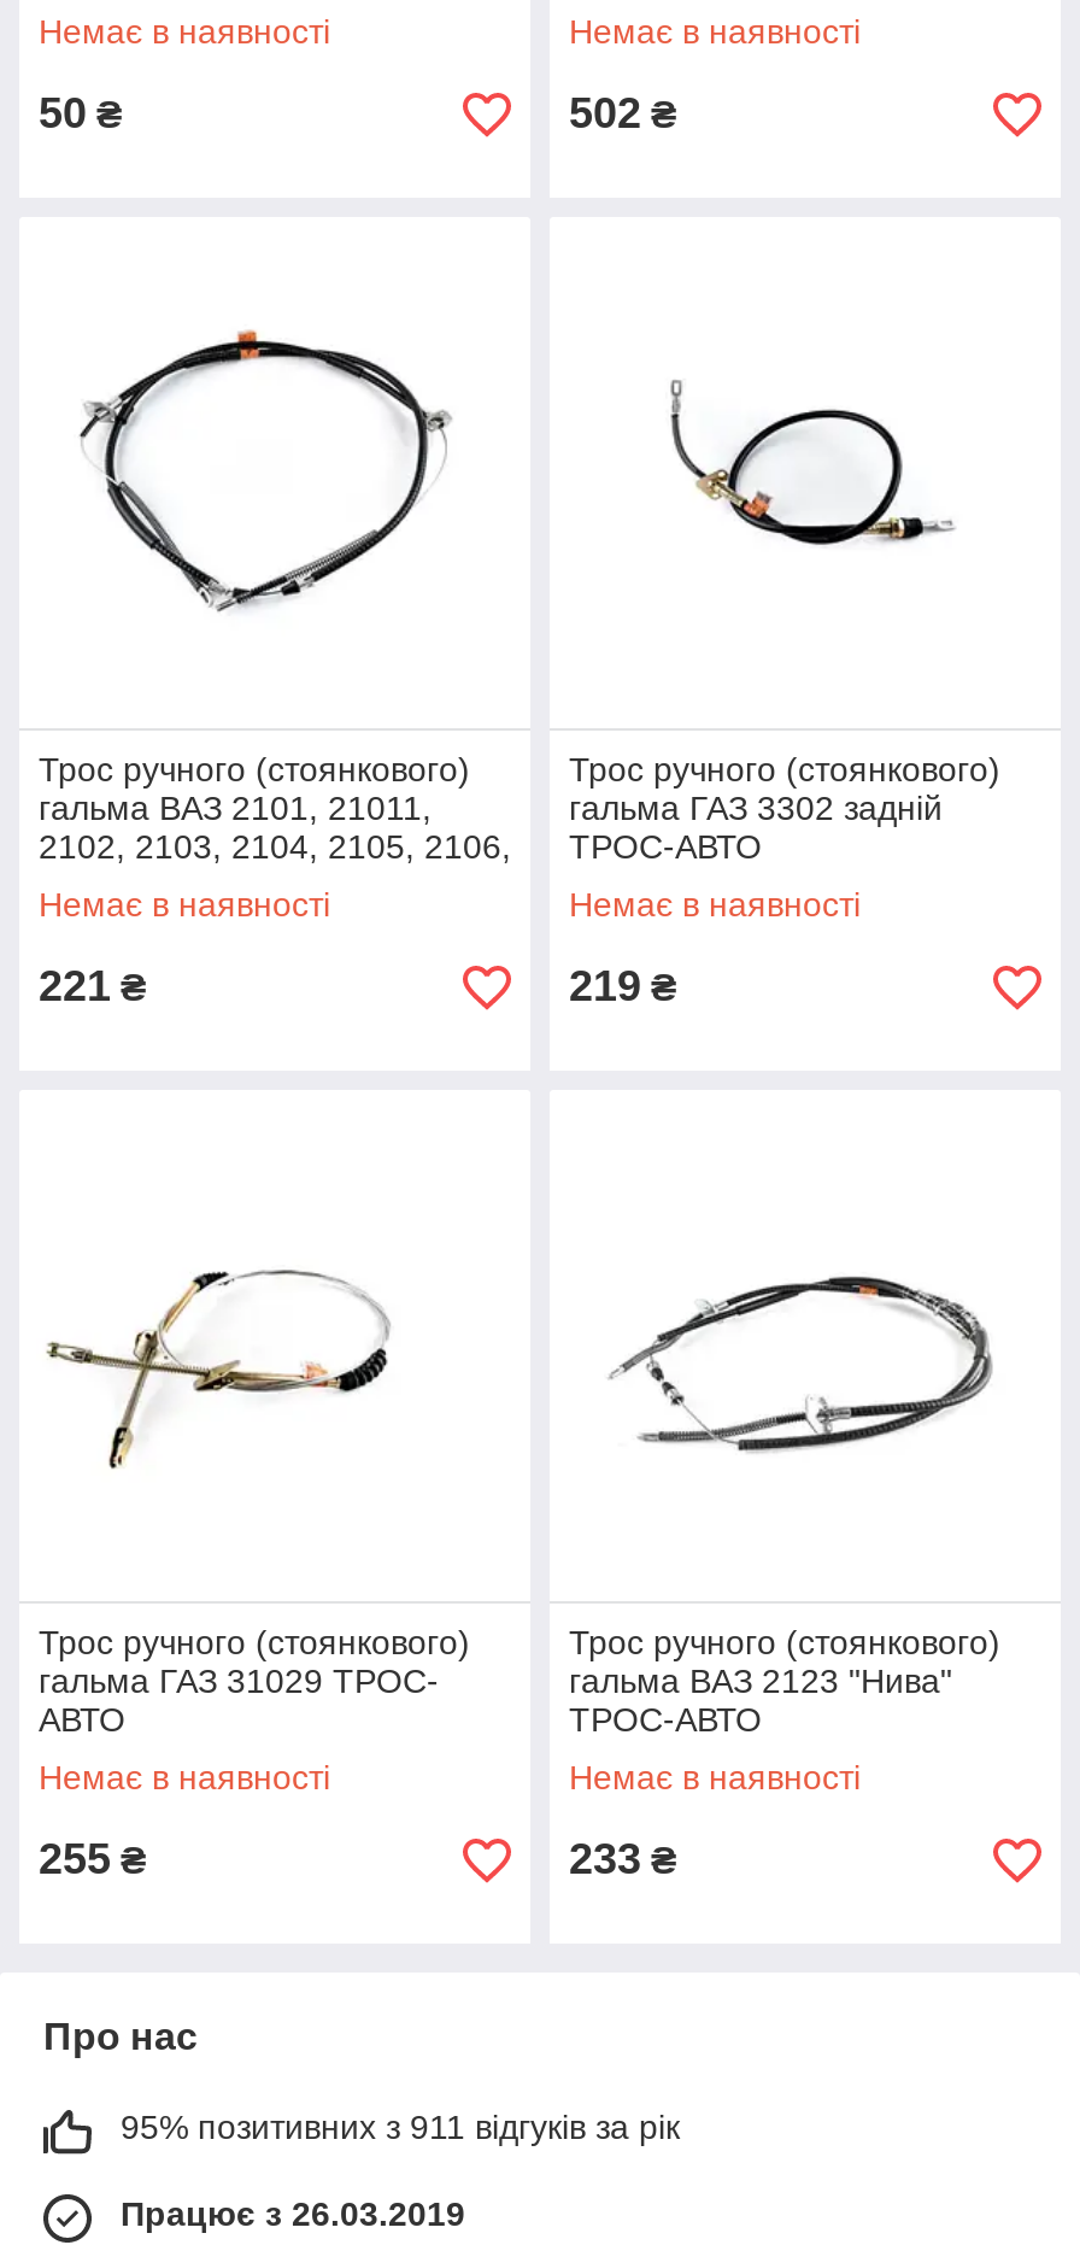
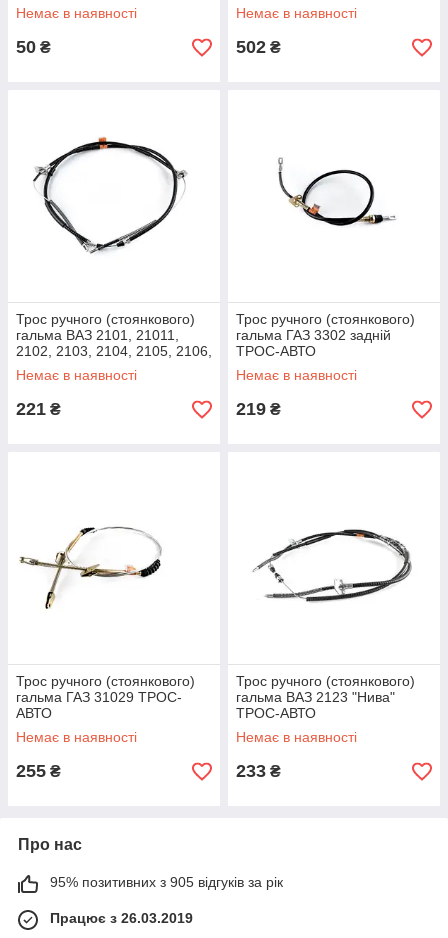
[121,2108,680,2146] 95% позитивних з 911 відгуків за рік -> [50,874,283,890] 95% позитивних з 905 відгуків за рік

